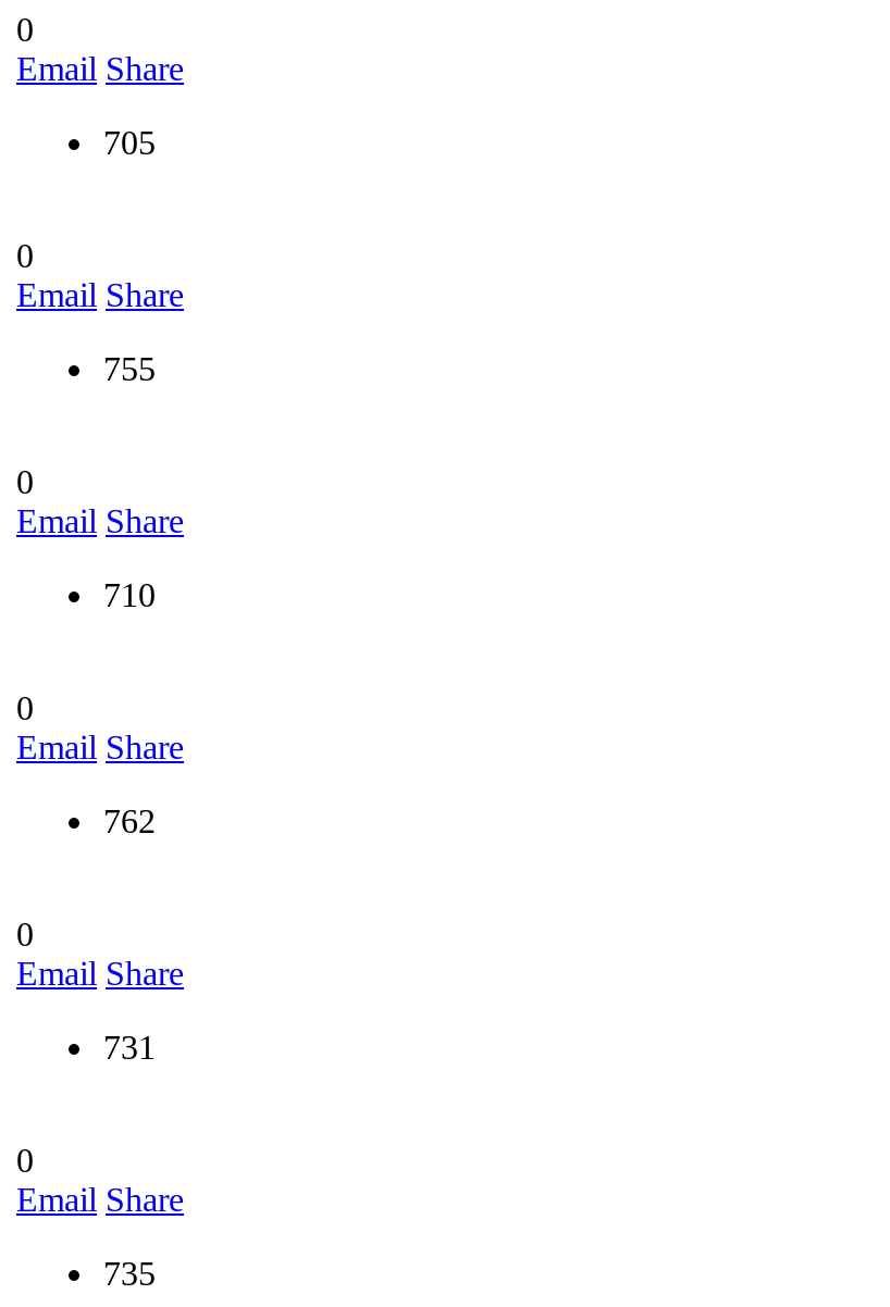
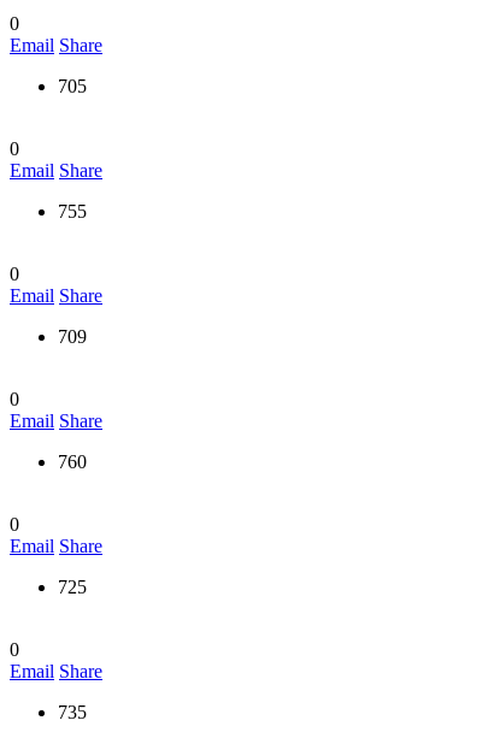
[103,576,156,613] 710 -> [58,326,87,347] 709
[103,802,156,839] 762 -> [58,451,87,472] 760
[103,1028,156,1065] 731 -> [58,577,87,597] 725

